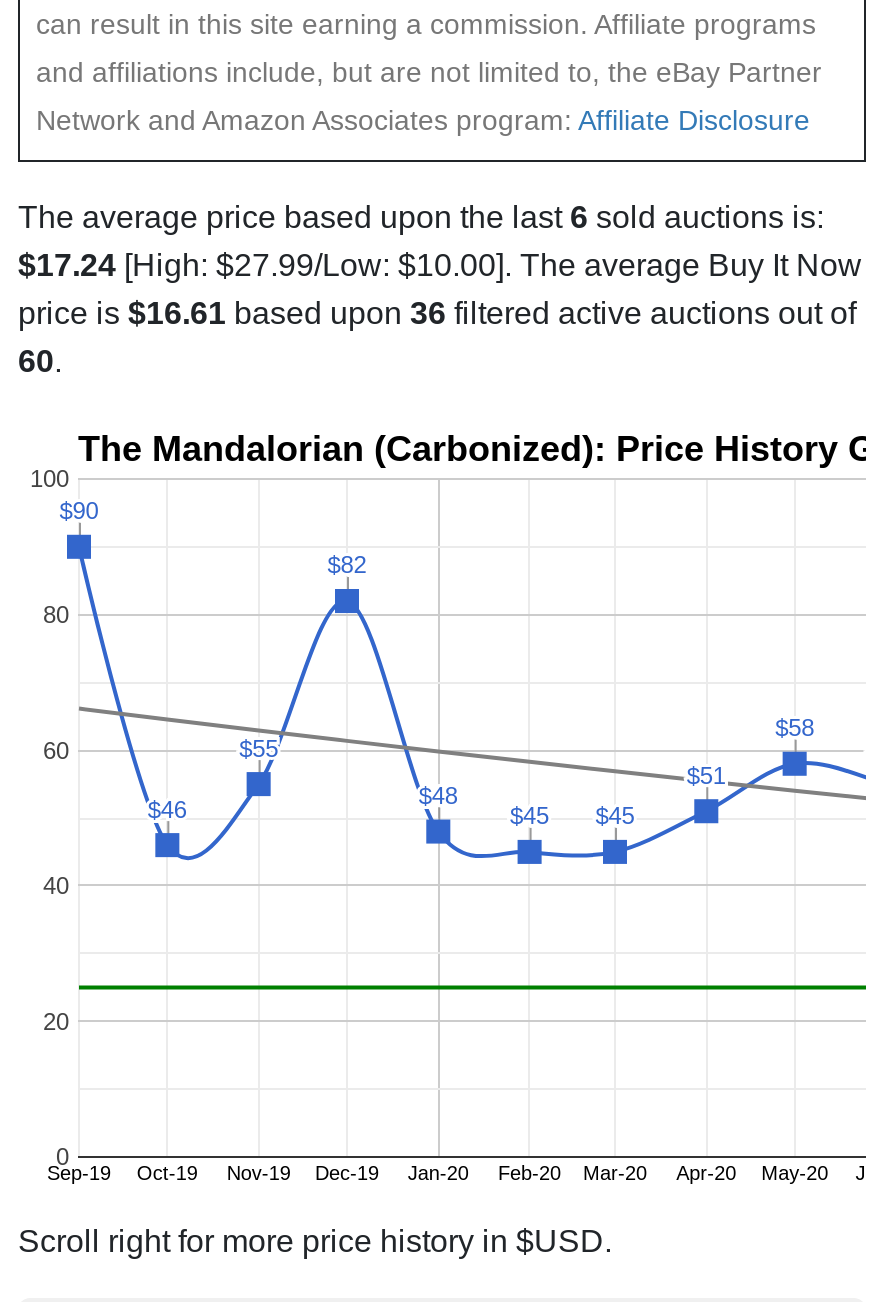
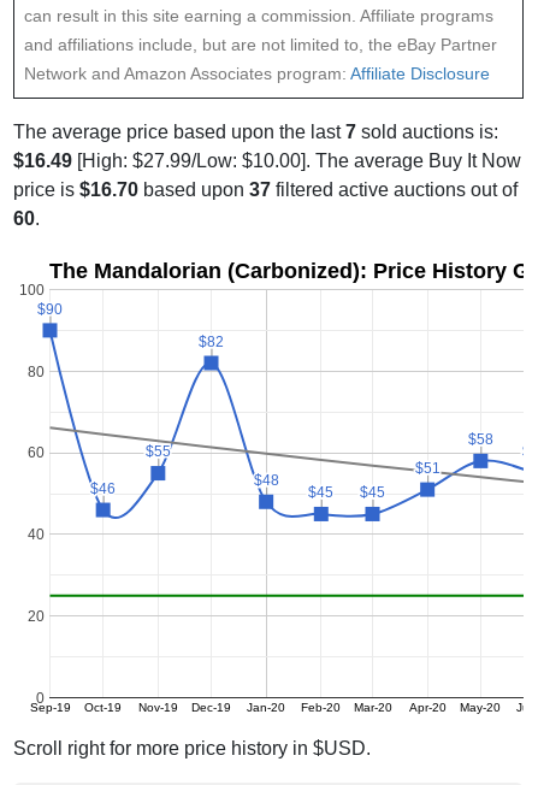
[18,201,824,235] The average price based upon the last 6 sold auctions is: -> [13,122,498,142] The average price based upon the last 7 sold auctions is:
[18,249,862,283] $17.24 [High: $27.99/Low: $10.00]. The average Buy It Now -> [13,151,521,171] $16.49 [High: $27.99/Low: $10.00]. The average Buy It Now
[18,297,856,331] price is $16.61 based upon 36 filtered active auctions out of -> [13,180,518,200] price is $16.70 based upon 37 filtered active auctions out of

